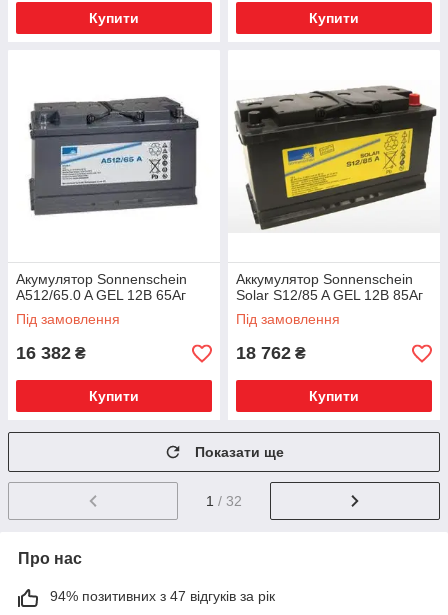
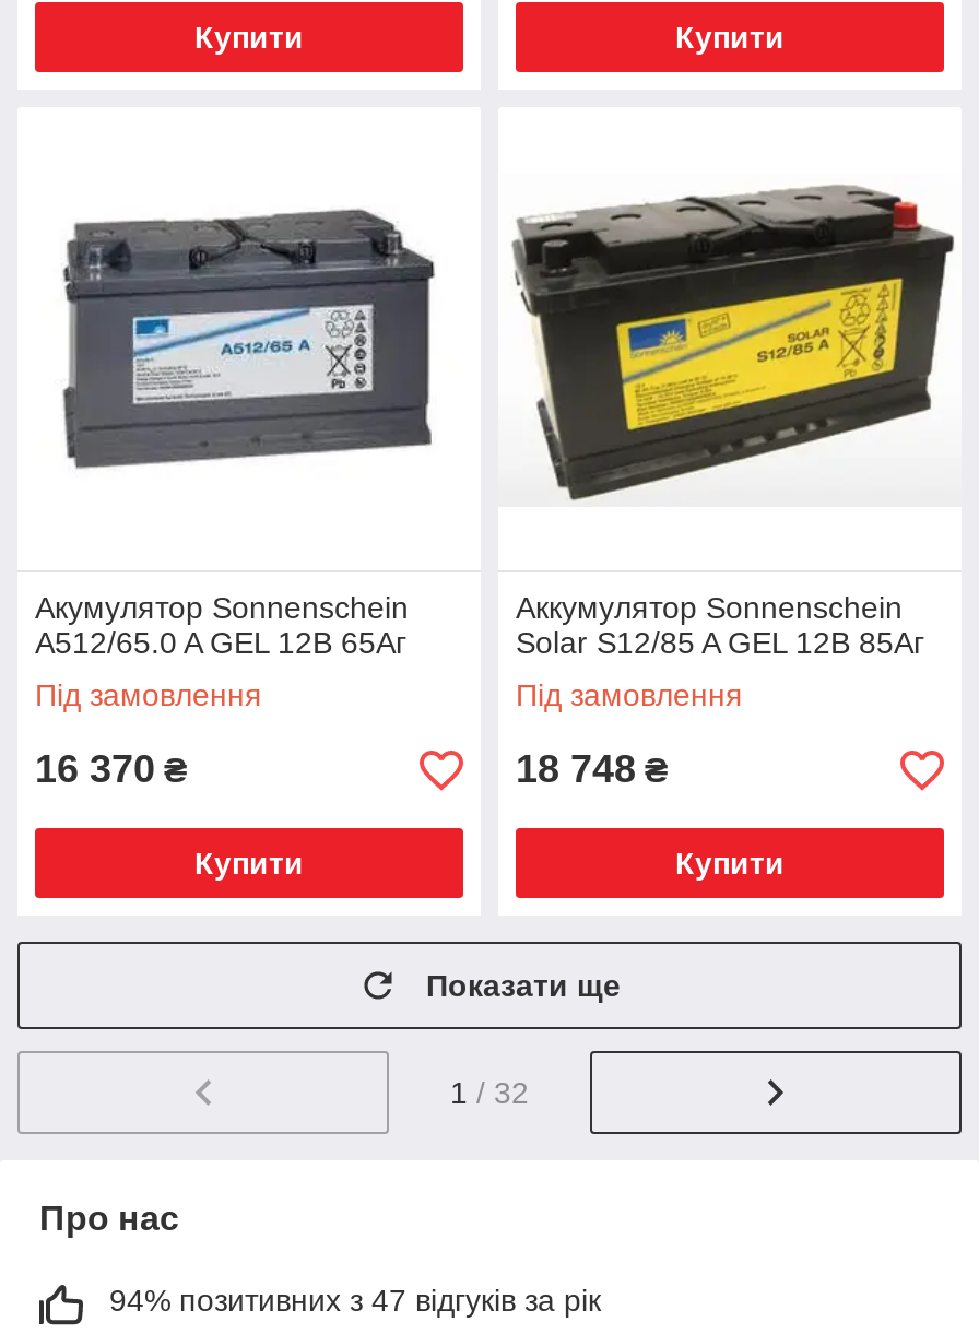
[16,343,86,363] 16 382 ₴ -> [35,748,188,791] 16 370 ₴
[236,343,306,363] 18 762 ₴ -> [516,748,669,791] 18 748 ₴

